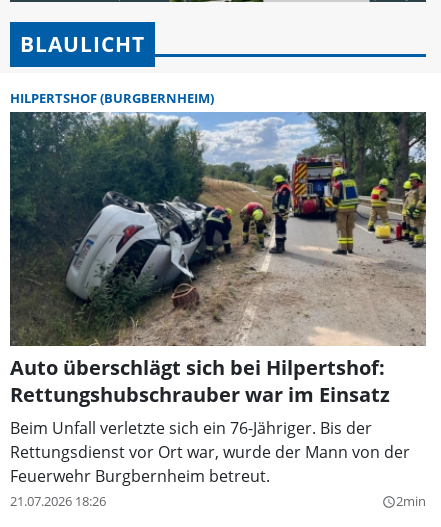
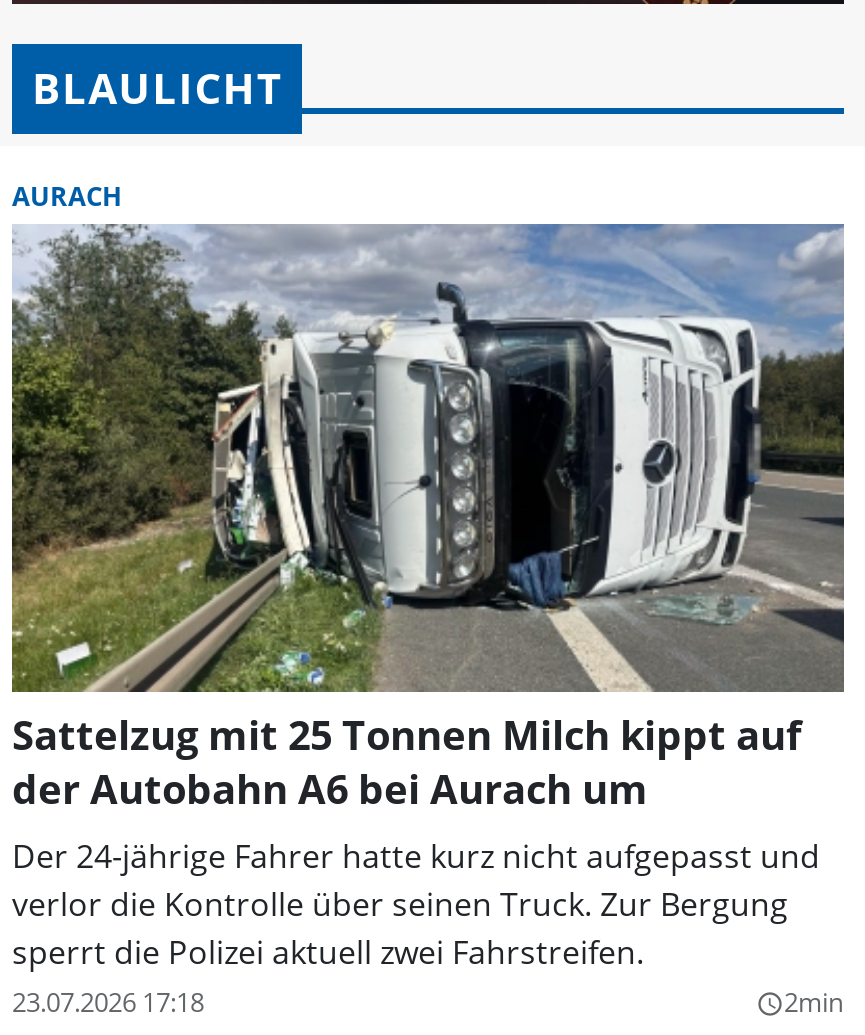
[10,89,214,107] HILPERTSHOF (BURGBERNHEIM) -> [12,178,122,214] AURACH
[9,111,426,510] [image] | Auto überschlägt sich bei Hilpertshof: | Rettungshubschrauber war im Einsatz | Beim Unfall verletzte sich ein 76-Jähriger. Bis der | Rettungsdienst vor Ort war, wurde der Mann von der | Feuerwehr Burgbernheim betreut. | 21.07.2026 18:26 -> [10,222,844,1020] [image] | Sattelzug mit 25 Tonnen Milch kippt auf | der Autobahn A6 bei Aurach um | Der 24-jährige Fahrer hatte kurz nicht aufgepasst und | verlor die Kontrolle über seinen Truck. Zur Bergung | sperrt die Polizei aktuell zwei Fahrstreifen. | 23.07.2026 17:18

